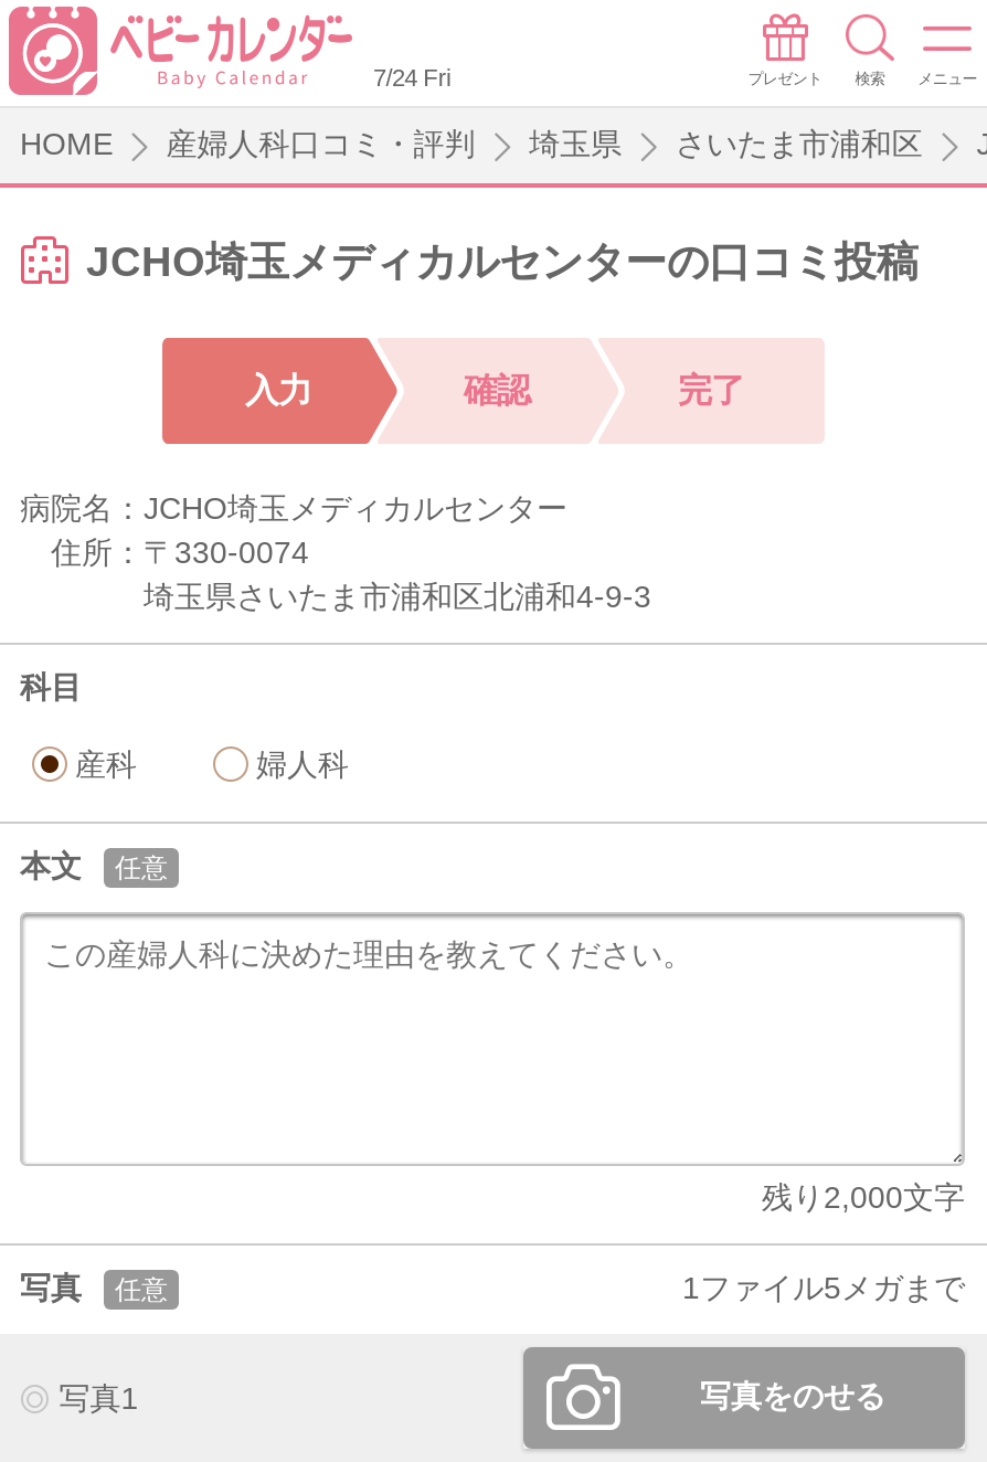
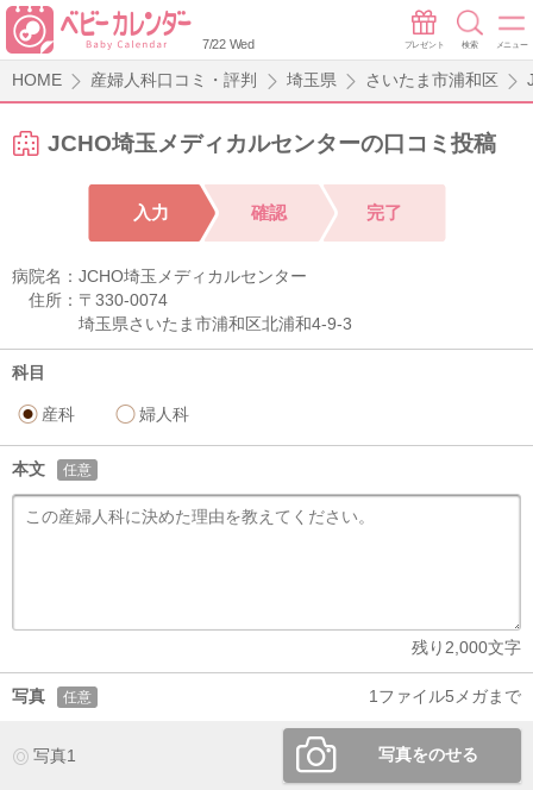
[373,64,450,91] 7/24 Fri -> [202,37,254,51] 7/22 Wed

